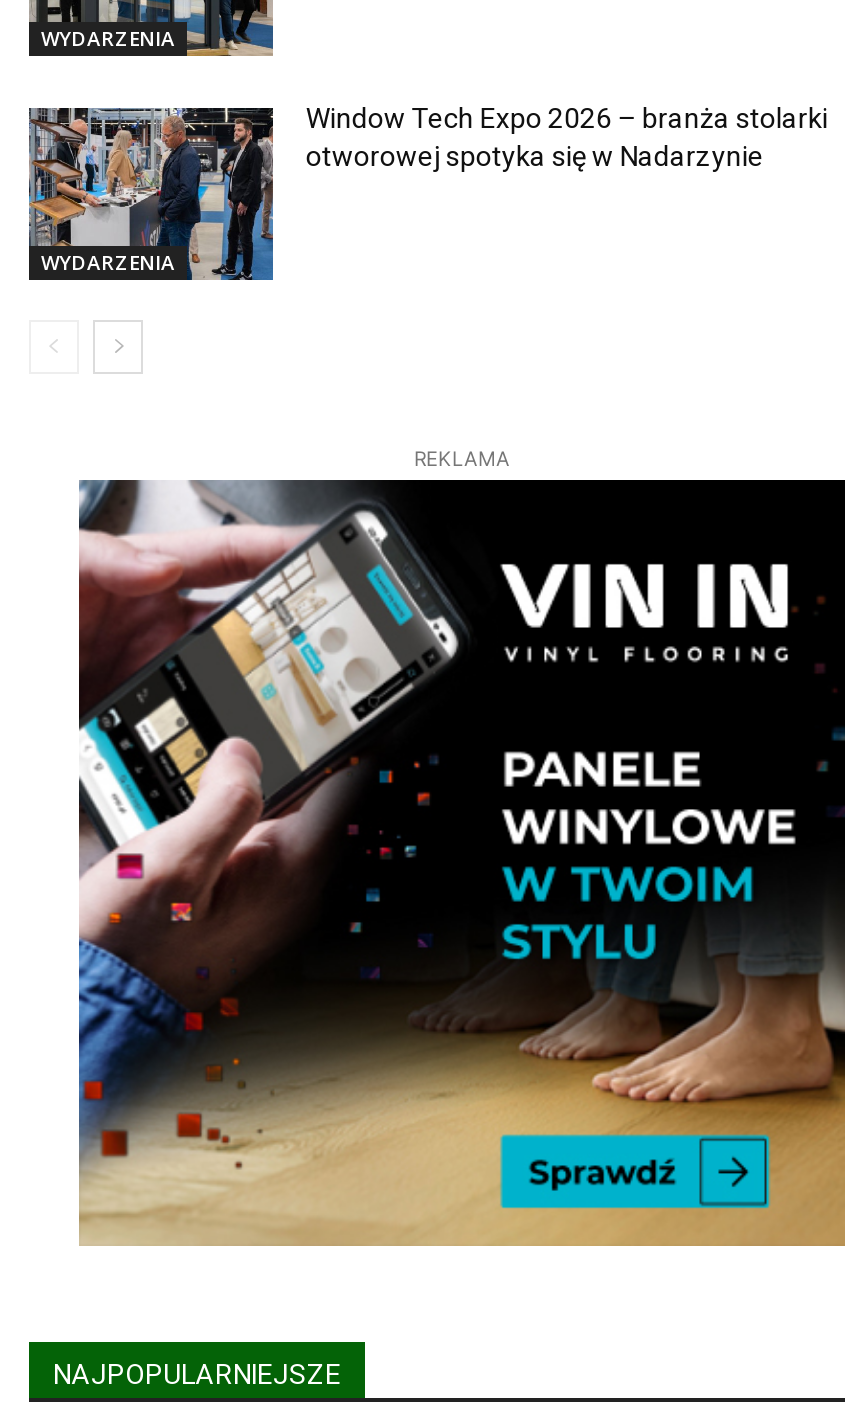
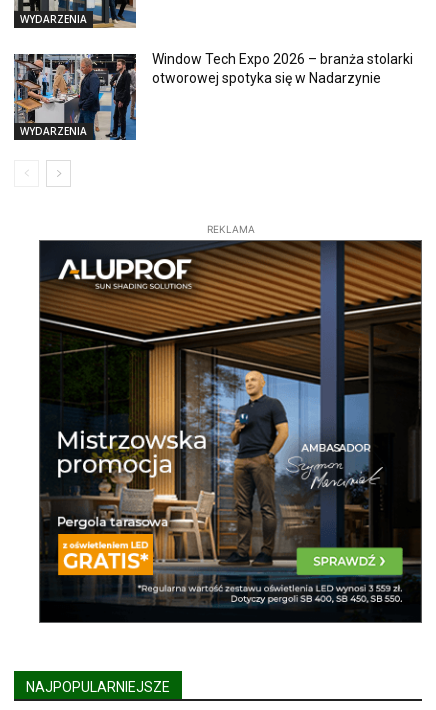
[77,478,847,1248] [image] -> [38,239,423,624] [image]

